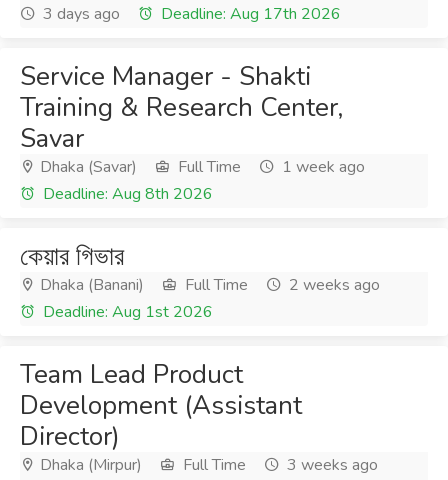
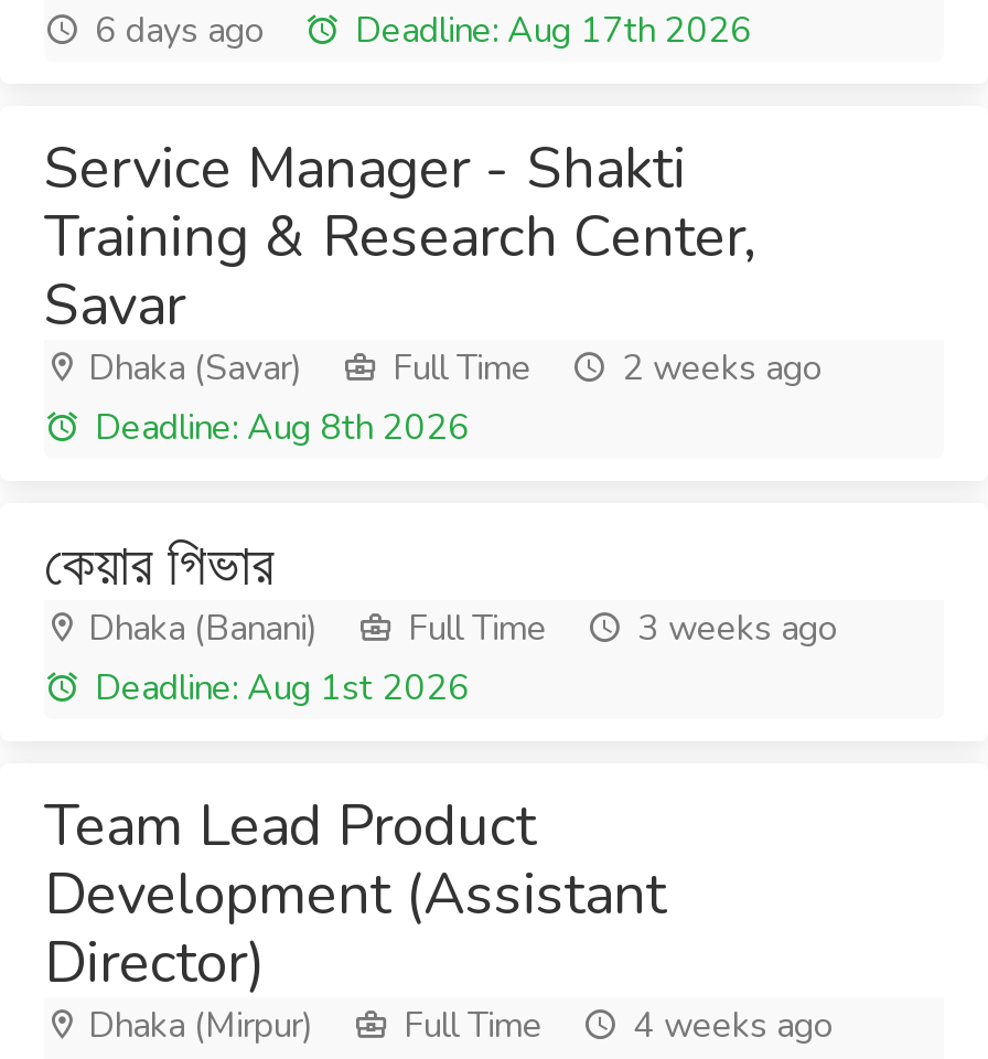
[39,3,341,25] 3 days ago Deadline: Aug 17th 2026 -> [86,7,752,55] 6 days ago Deadline: Aug 17th 2026
[36,156,365,178] Dhaka (Savar) Full Time 1 week ago -> [79,344,823,393] Dhaka (Savar) Full Time 2 weeks ago
[36,274,380,296] Dhaka (Banani) Full Time 2 weeks ago -> [79,605,838,653] Dhaka (Banani) Full Time 3 weeks ago
[36,454,378,476] Dhaka (Mirpur) Full Time 3 weeks ago -> [79,1002,834,1050] Dhaka (Mirpur) Full Time 4 weeks ago

